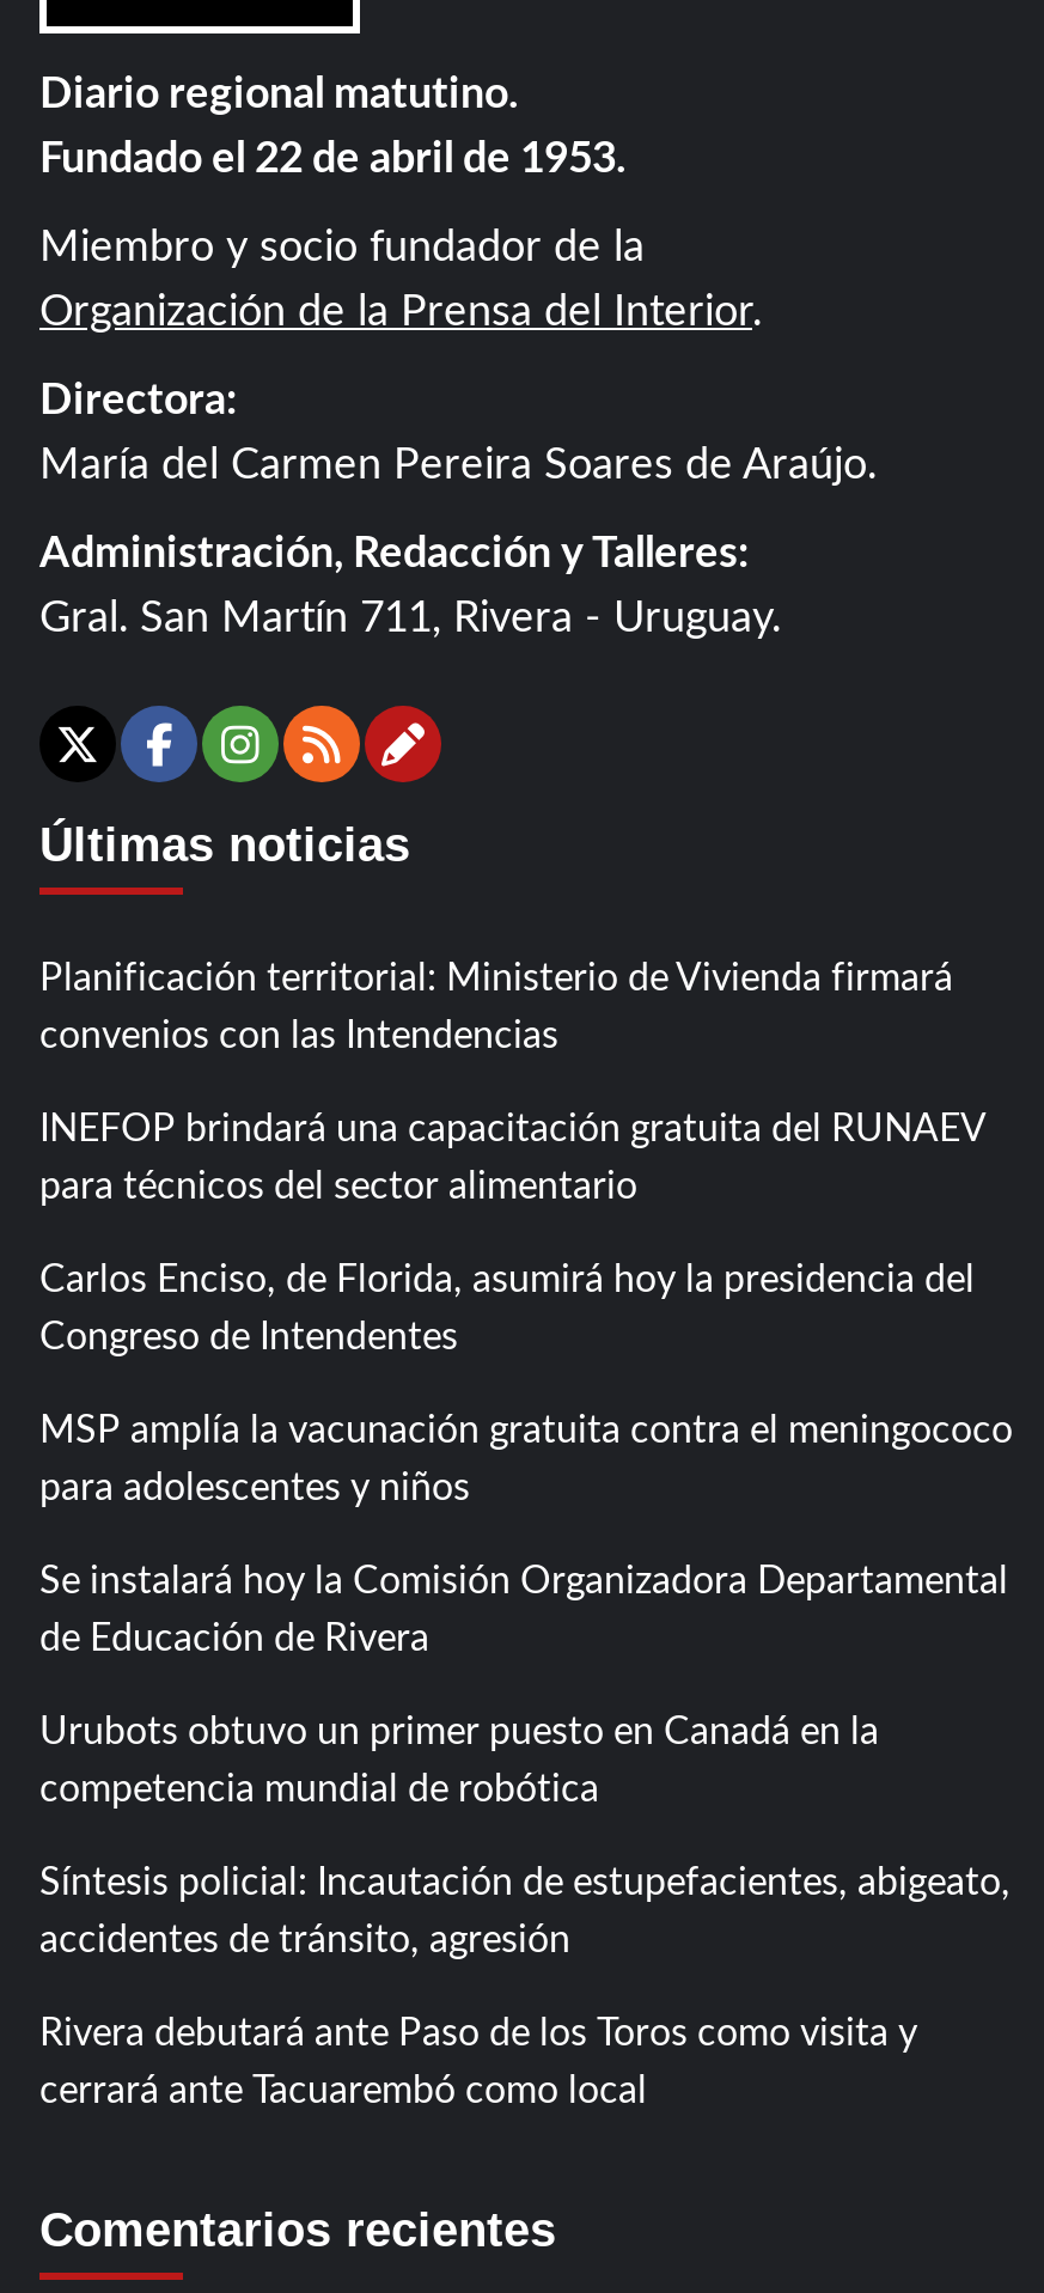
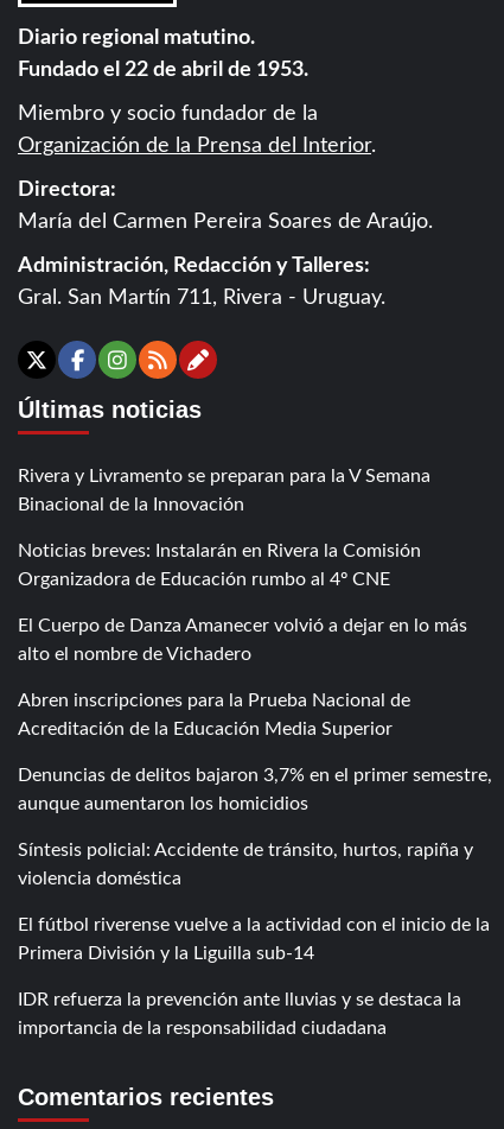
[39,960,953,998] Planificación territorial: Ministerio de Vivienda firmará -> [18,467,430,486] Rivera y Livramento se preparan para la V Semana
[39,1017,558,1056] convenios con las Intendencias -> [18,495,244,514] Binacional de la Innovación
[39,1111,984,1149] INEFOP brindará una capacitación gratuita del RUNAEV -> [18,542,421,561] Noticias breves: Instalarán en Rivera la Comisión
[39,1168,637,1206] para técnicos del sector alimentario -> [18,570,390,589] Organizadora de Educación rumbo al 4º CNE
[39,1261,975,1300] Carlos Enciso, de Florida, asumirá hoy la presidencia del -> [18,616,467,635] El Cuerpo de Danza Amanecer volvió a dejar en lo más
[39,1319,458,1357] Congreso de Intendentes -> [18,645,251,664] alto el nombre de Vichadero
[39,1412,1013,1450] MSP amplía la vacunación gratuita contra el meningococo -> [18,691,410,710] Abren inscripciones para la Prueba Nacional de
[39,1470,470,1508] para adolescentes y niños -> [18,720,393,739] Acreditación de la Educación Media Superior
[39,1563,1008,1601] Se instalará hoy la Comisión Organizadora Departamental -> [18,766,492,785] Denuncias de delitos bajaron 3,7% en el primer semestre,
[39,1620,429,1659] de Educación de Rivera -> [18,795,308,814] aunque aumentaron los homicidios
[39,1714,879,1752] Urubots obtuvo un primer puesto en Canadá en la -> [18,841,473,860] Síntesis policial: Accidente de tránsito, hurtos, rapiña y
[39,1771,599,1809] competencia mundial de robótica -> [18,869,181,888] violencia doméstica
[39,1864,1011,1903] Síntesis policial: Incautación de estupefacientes, abigeato, -> [18,916,490,935] El fútbol riverense vuelve a la actividad con el inicio de la
[39,1922,570,1960] accidentes de tránsito, agresión -> [18,944,314,963] Primera División y la Liguilla sub-14
[39,2015,917,2053] Rivera debutará ante Paso de los Toros como visita y -> [18,990,461,1009] IDR refuerza la prevención ante lluvias y se destaca la
[39,2072,647,2111] cerrará ante Tacuarembó como local -> [18,1019,387,1038] importancia de la responsabilidad ciudadana

